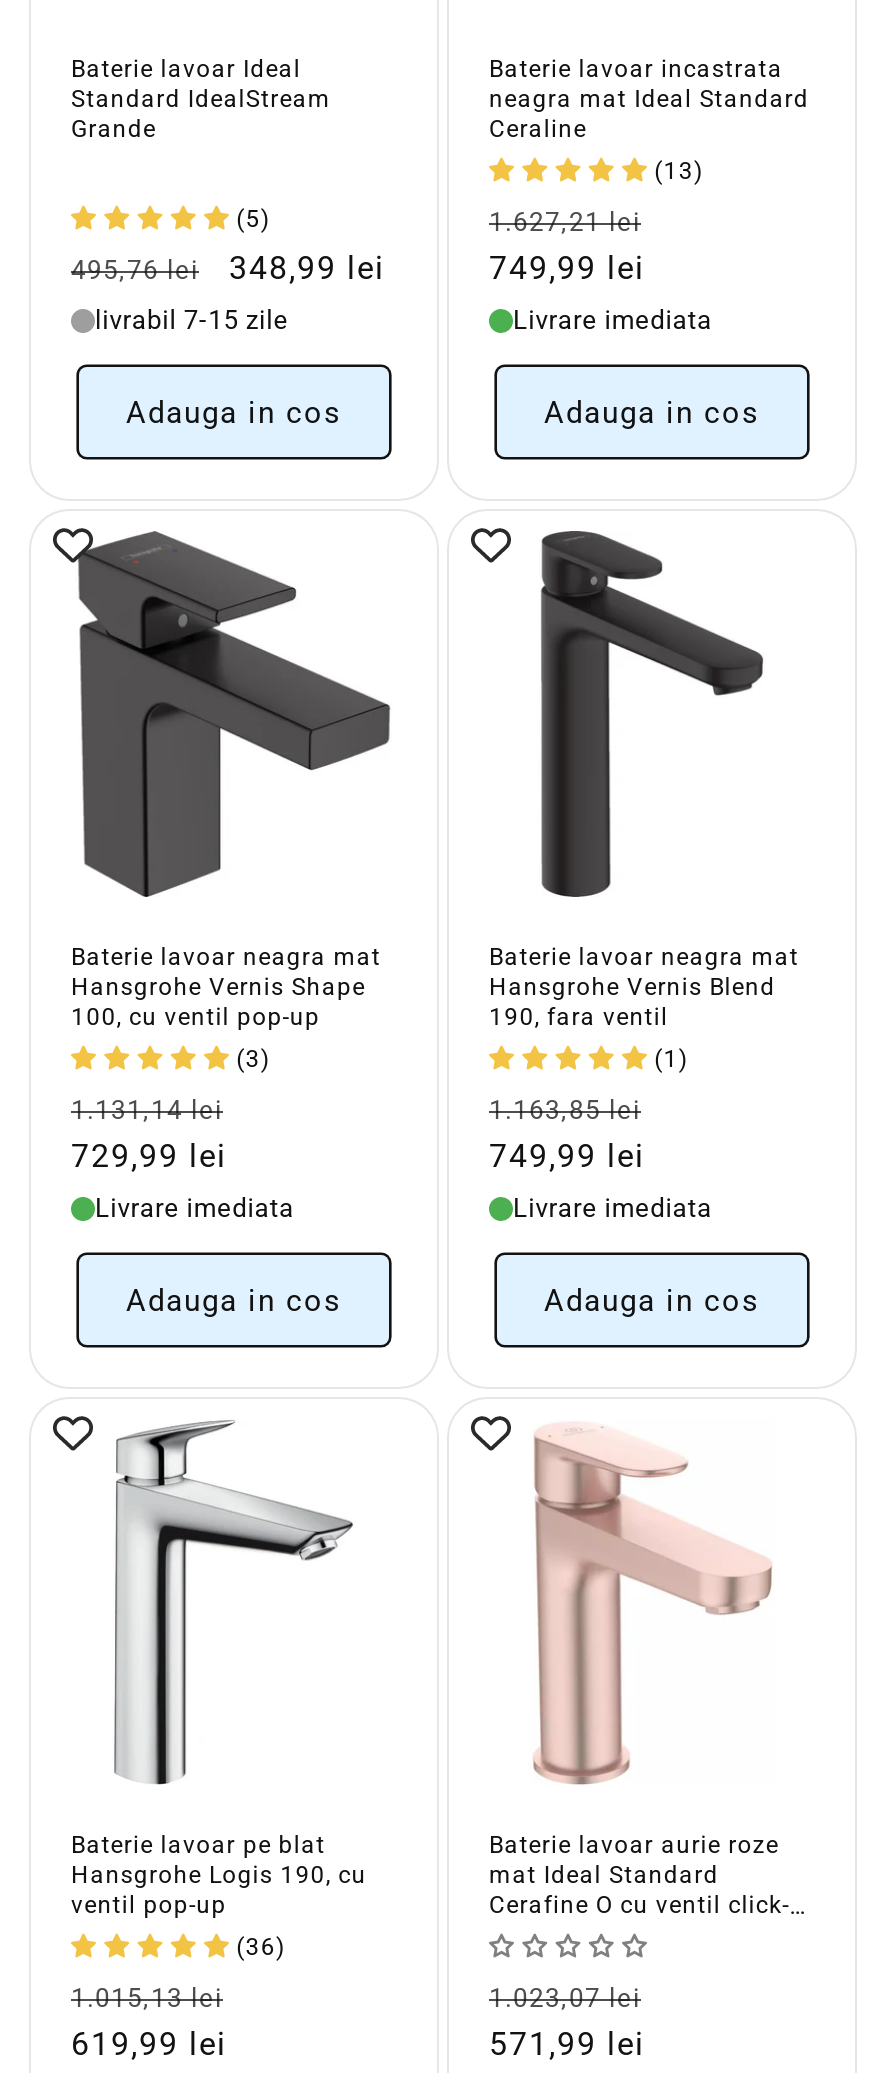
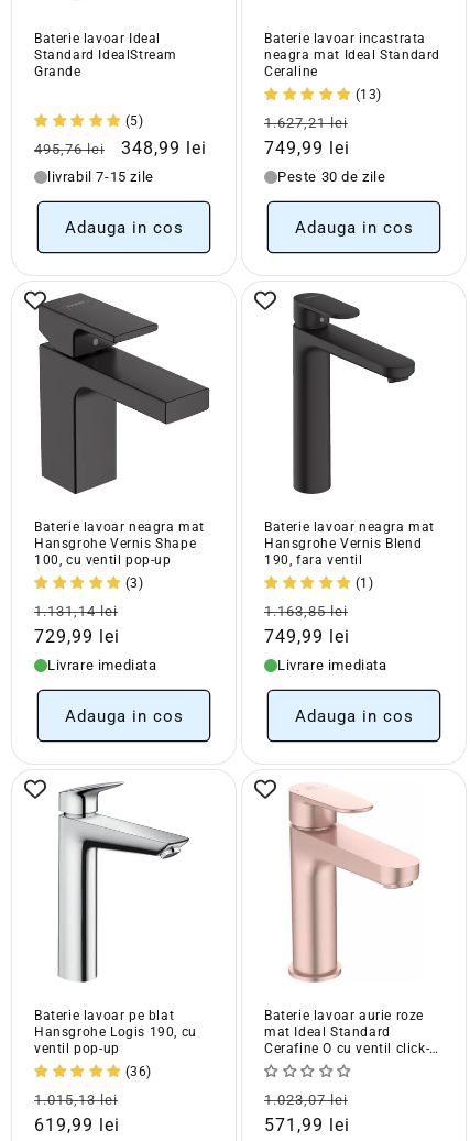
[513,306,712,336] Livrare imediata -> [277,168,386,185] Peste 30 de zile

